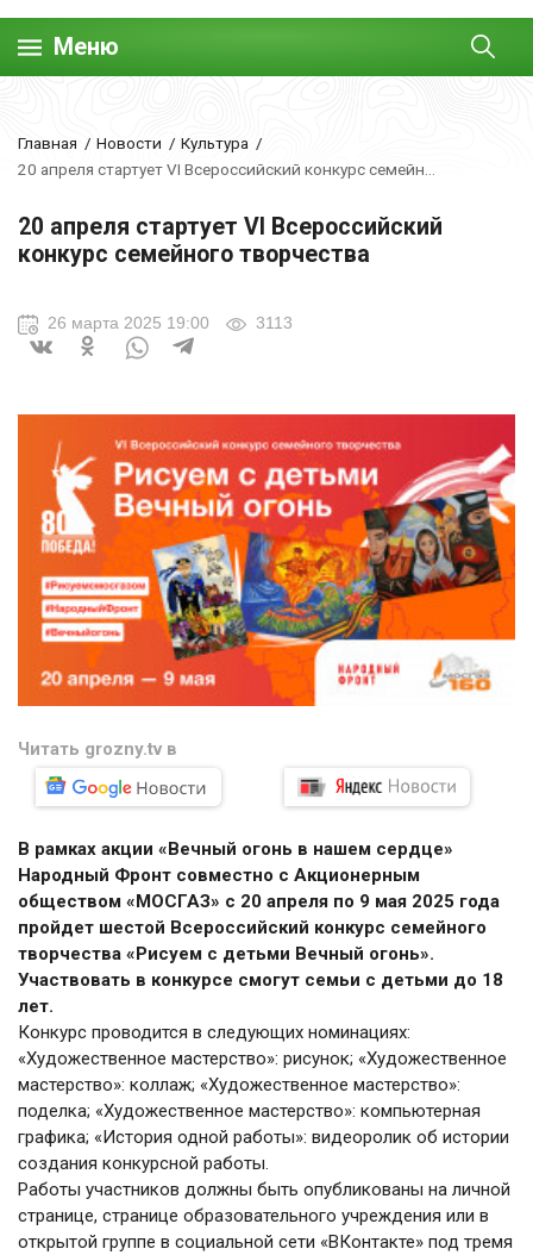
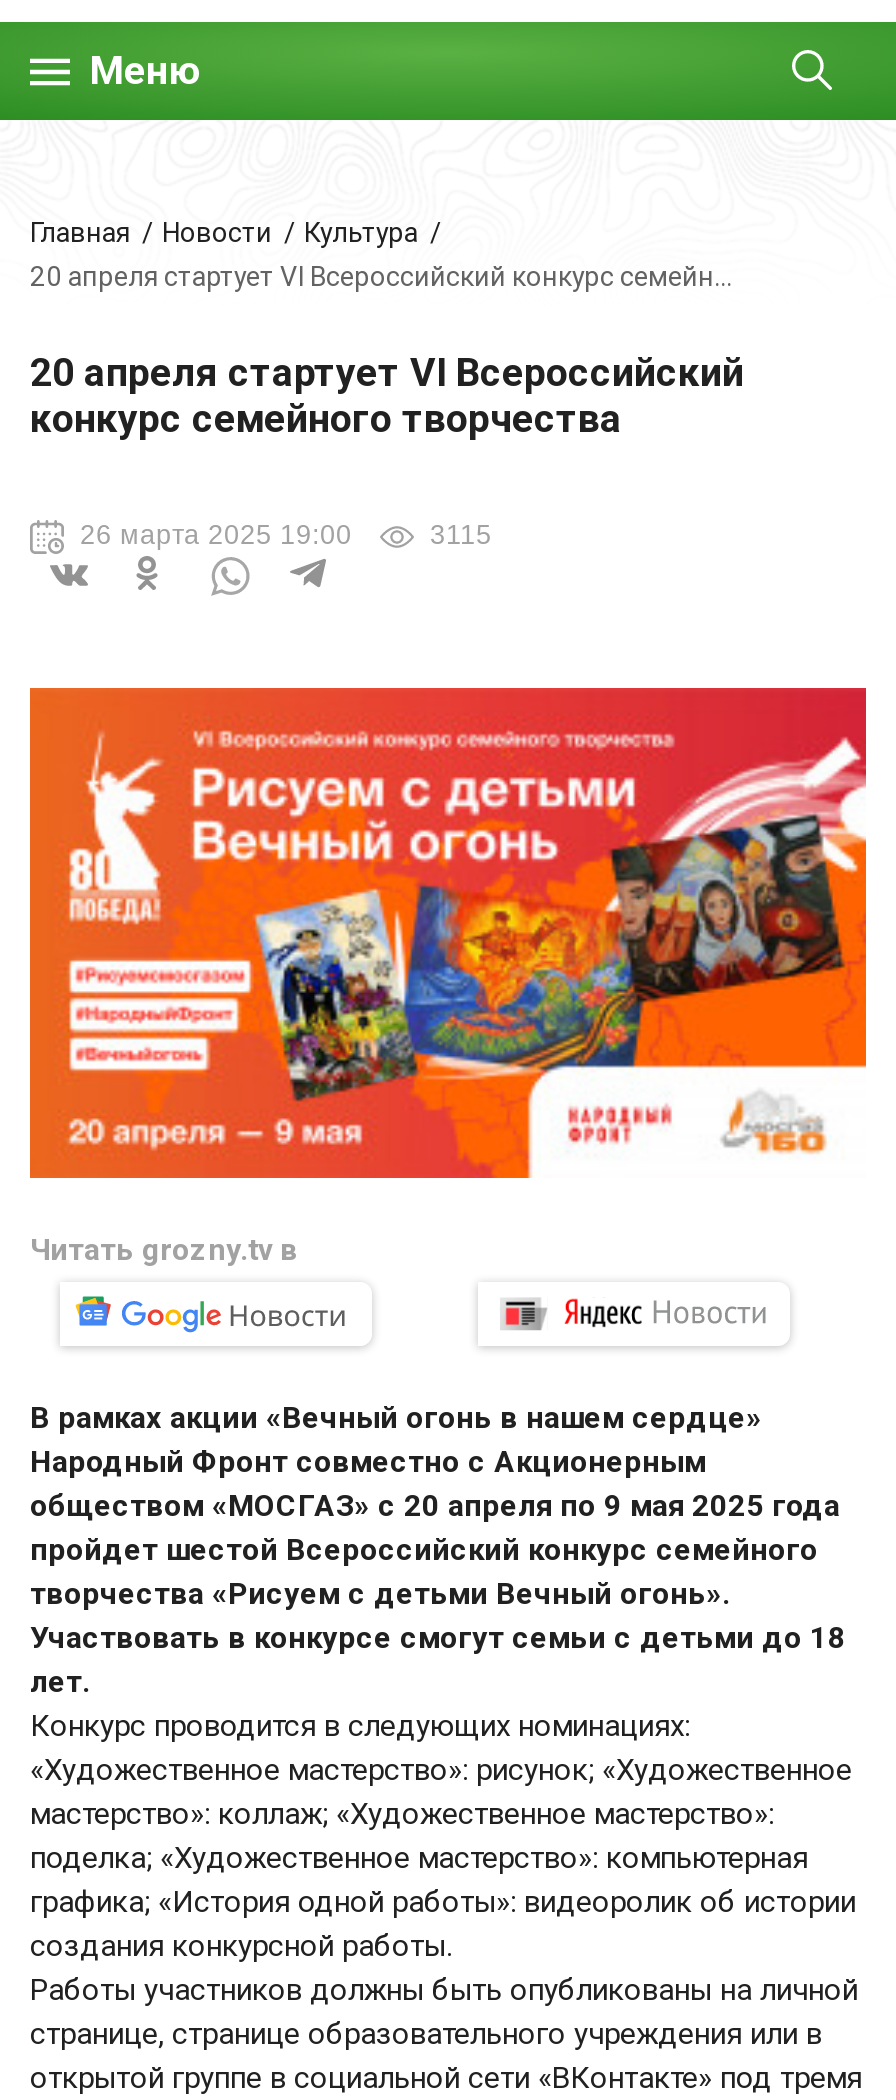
[256,314,293,332] 3113 -> [430,520,492,550] 3115

